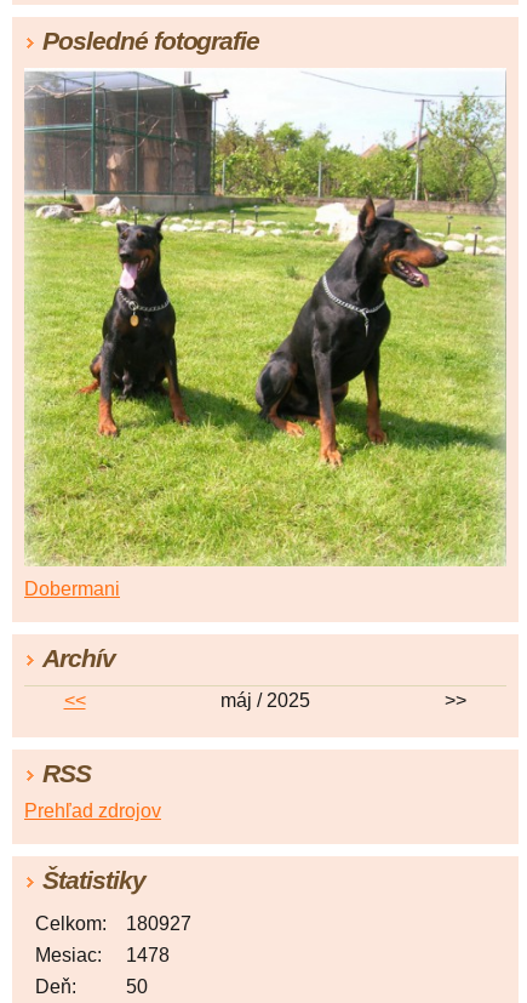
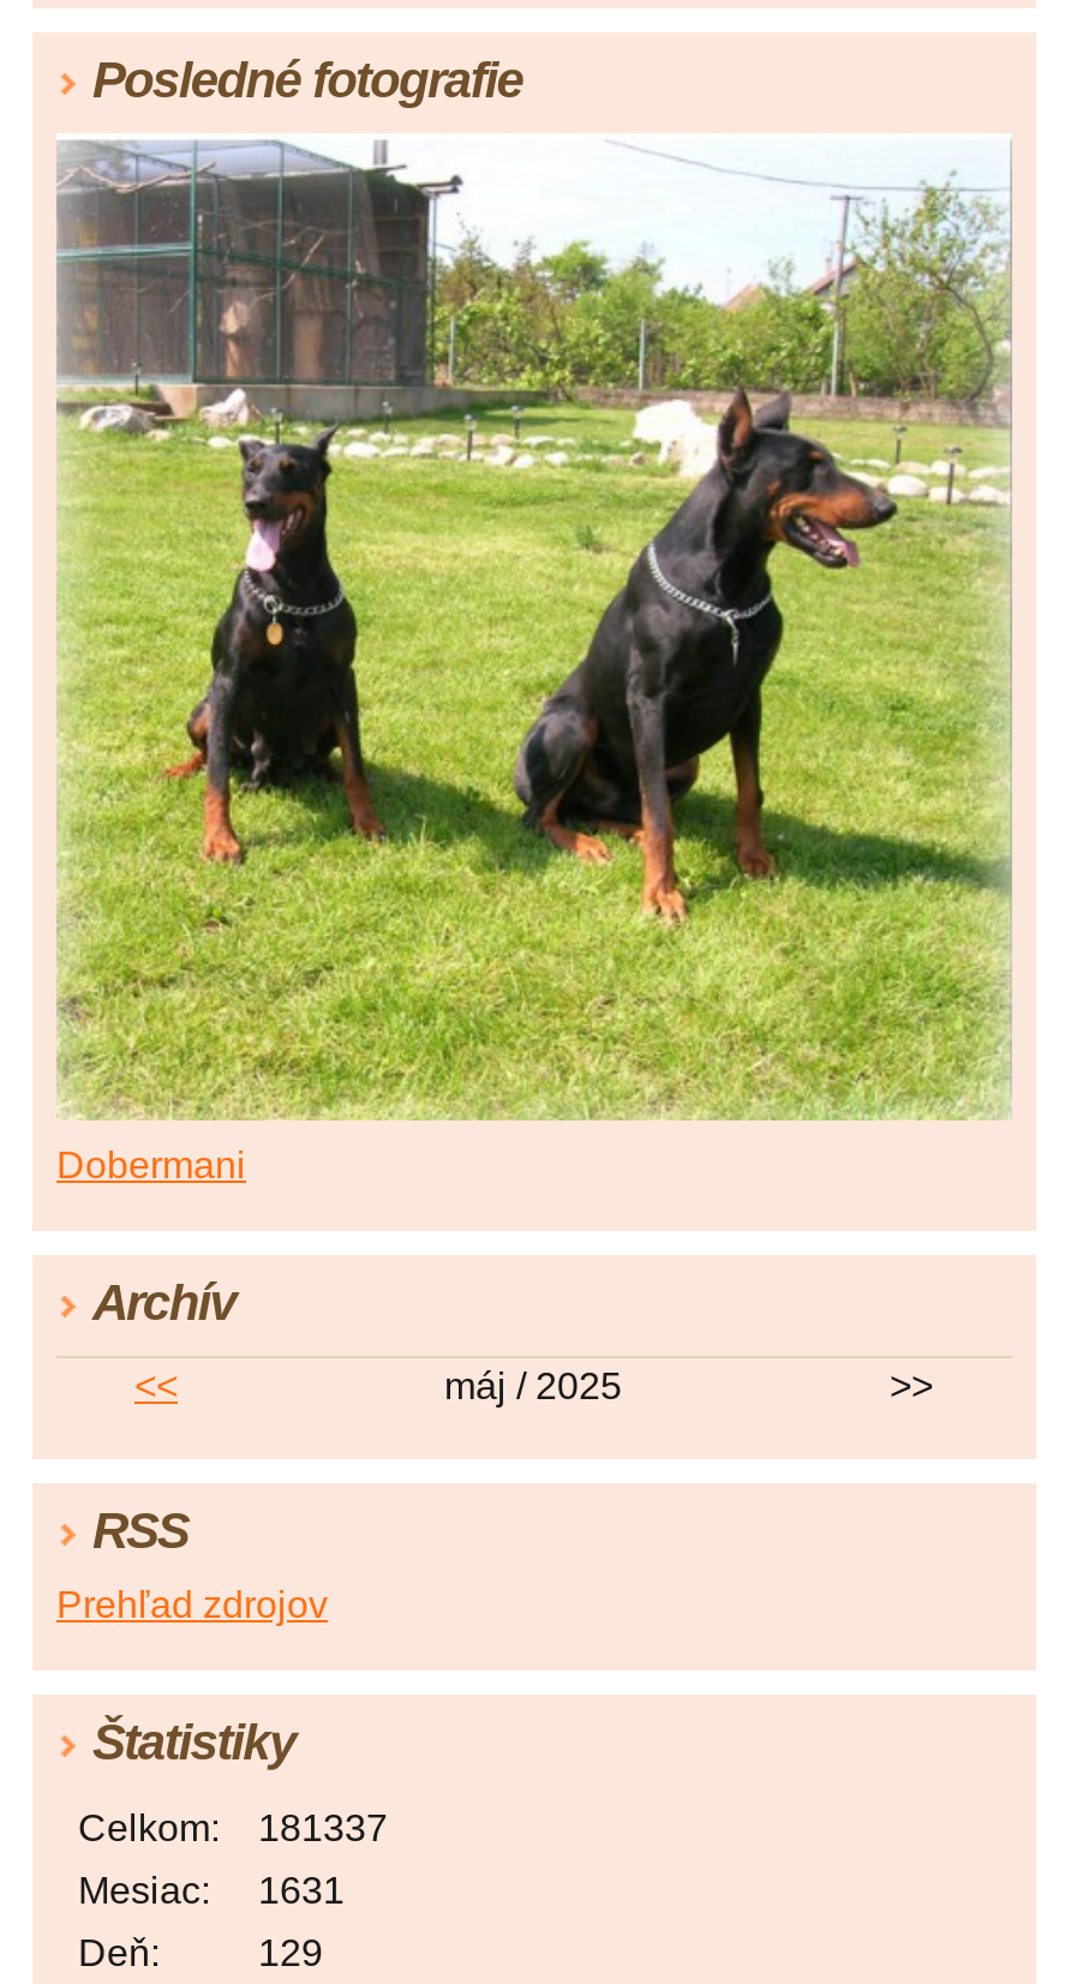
[35,913,191,934] Celkom: 180927 -> [78,1807,388,1848] Celkom: 181337
[35,945,170,965] Mesiac: 1478 -> [78,1870,345,1911] Mesiac: 1631
[126,976,148,997] 50 -> [258,1932,323,1973] 129

